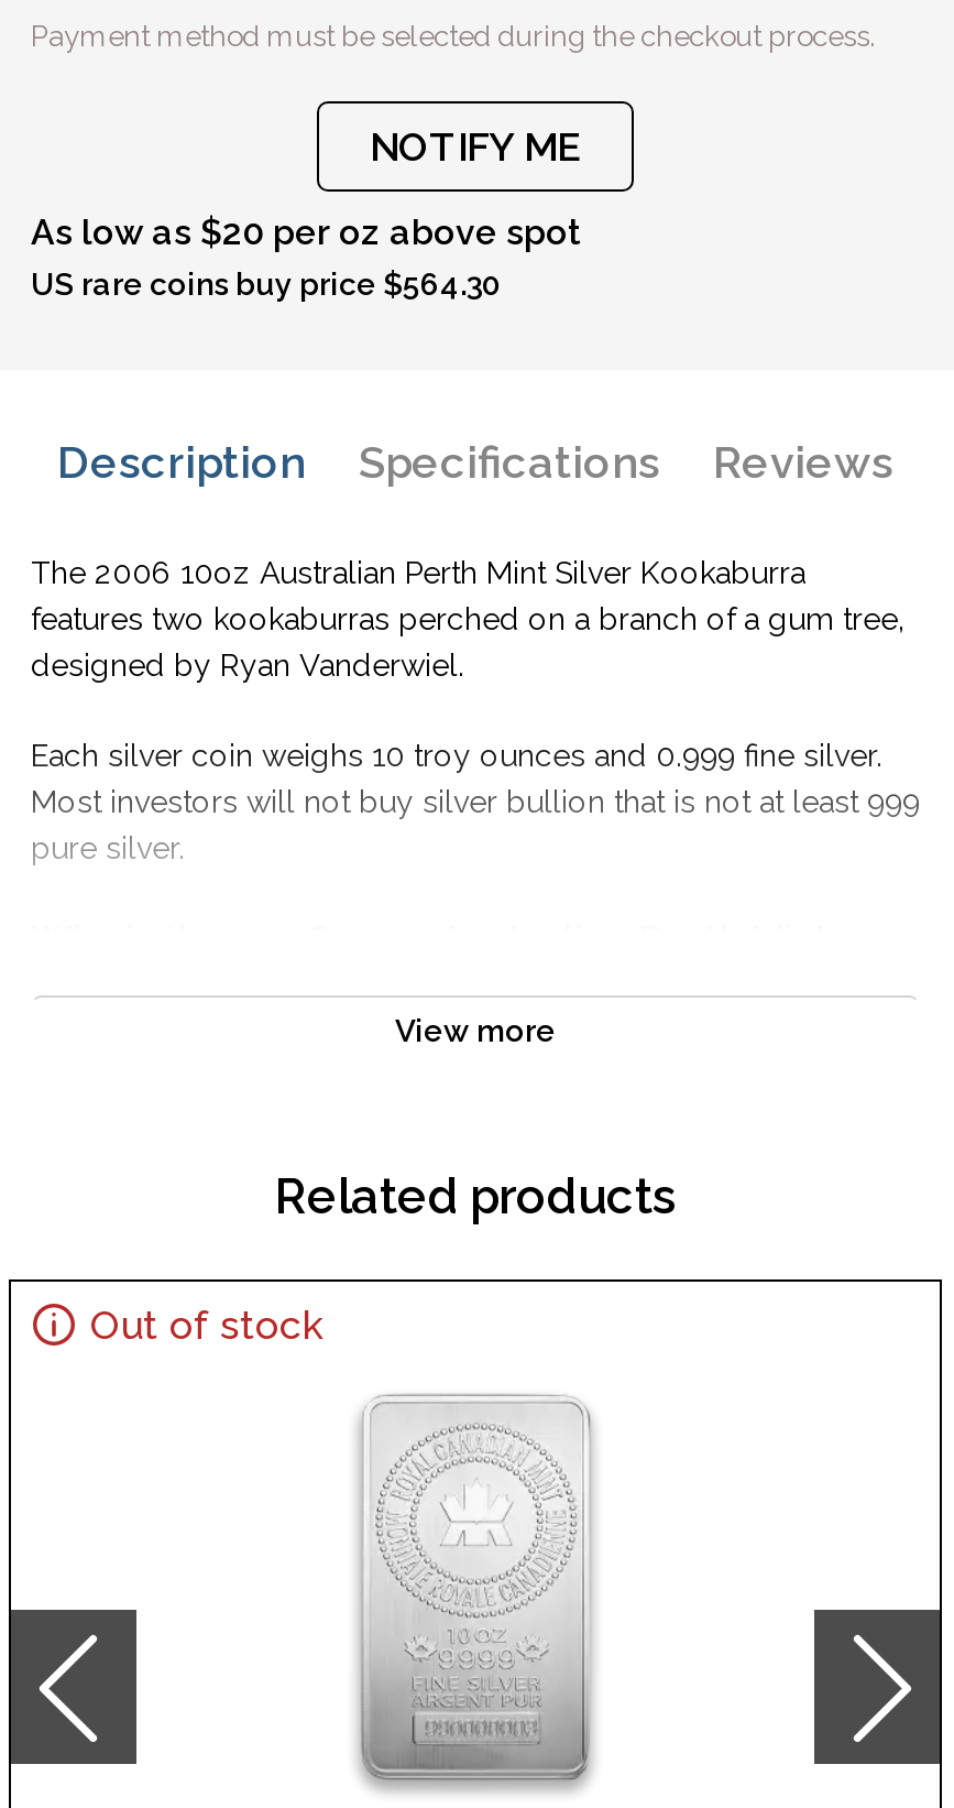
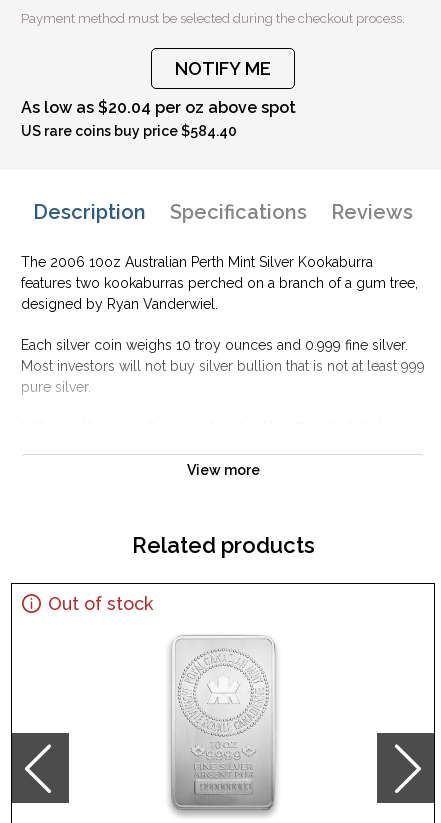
[31,211,583,253] As low as $20 per oz above spot -> [21,98,296,117] As low as $20.04 per oz above spot
[31,266,502,302] US rare coins buy price $564.30 -> [21,123,237,139] US rare coins buy price $584.40

